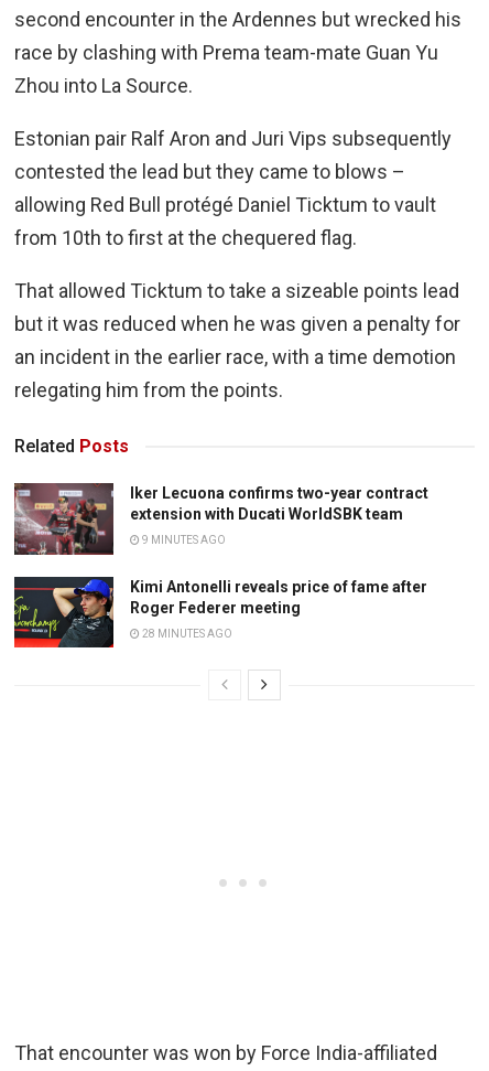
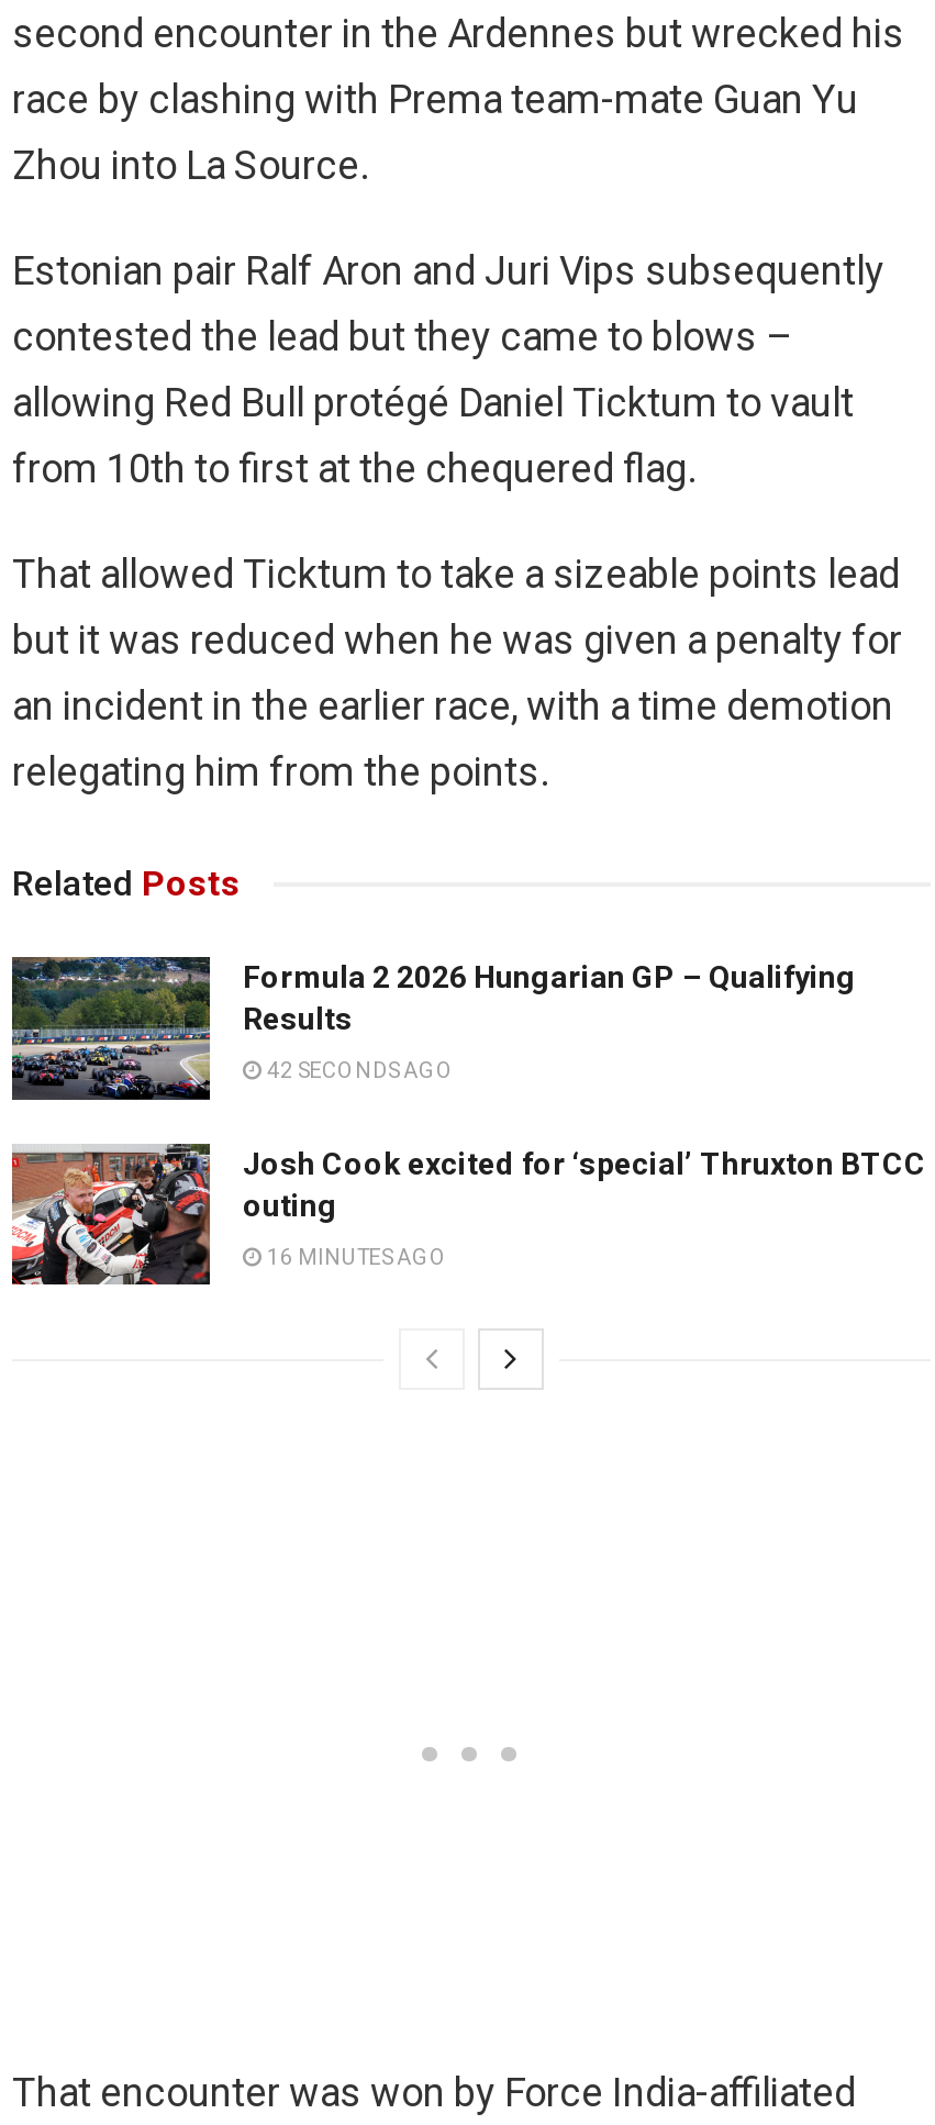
[13,483,428,556] [image] | Iker Lecuona confirms two-year contract | extension with Ducati WorldSBK team -> [10,957,856,1102] [image] | Formula 2 2026 Hungarian GP – Qualifying | Results
[140,534,226,546] 9 MINUTES AGO -> [263,1059,454,1083] 42 SECONDS AGO
[13,576,427,649] [image] | Kimi Antonelli reveals price of fame after | Roger Federer meeting -> [10,1144,926,1287] [image] | Josh Cook excited for ‘special’ Thruxton BTCC | outing
[140,627,232,639] 28 MINUTES AGO -> [263,1244,447,1268] 16 MINUTES AGO

